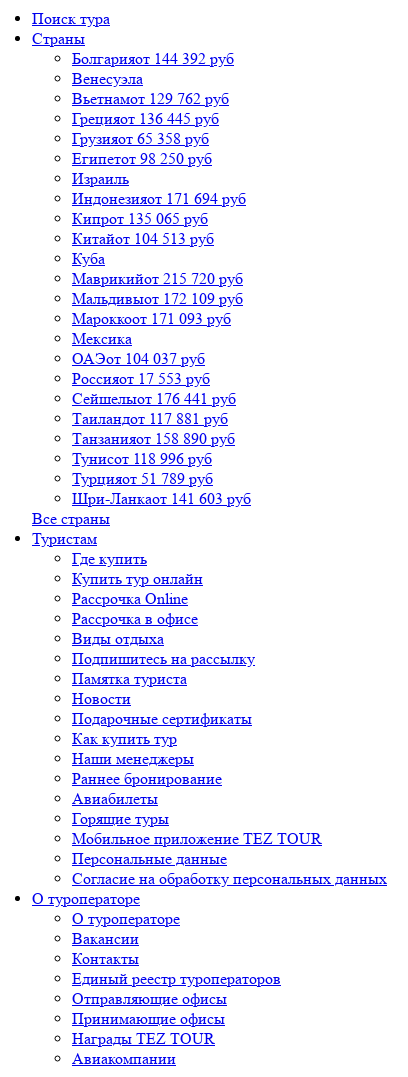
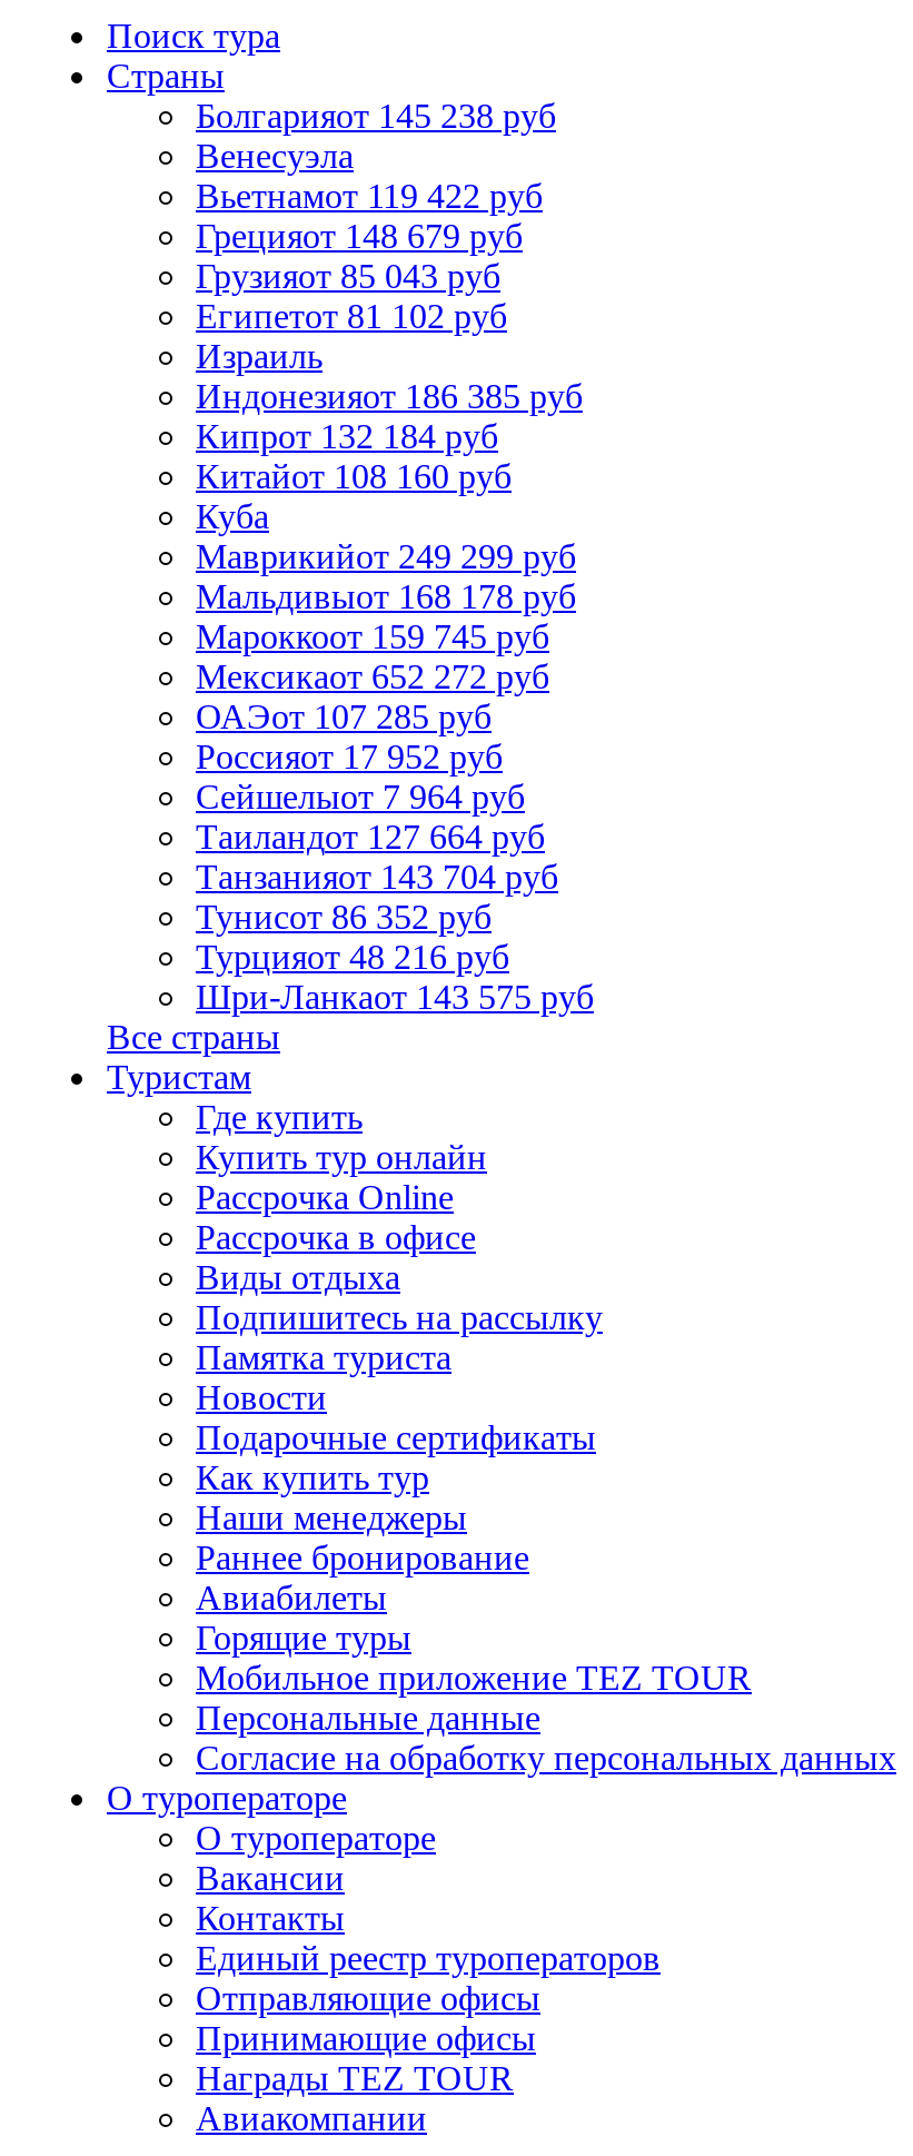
[72,49,234,68] Болгарияот 144 392 руб -> [196,97,556,135] Болгарияот 145 238 руб
[72,89,229,108] Вьетнамот 129 762 руб -> [196,177,543,215] Вьетнамот 119 422 руб
[72,109,219,128] Грецияот 136 445 руб -> [196,217,523,255] Грецияот 148 679 руб
[72,129,209,148] Грузияот 65 358 руб -> [196,257,500,295] Грузияот 85 043 руб
[72,149,212,168] Египетот 98 250 руб -> [196,297,507,335] Египетот 81 102 руб
[72,189,246,208] Индонезияот 171 694 руб -> [196,377,583,415] Индонезияот 186 385 руб
[72,209,208,228] Кипрот 135 065 руб -> [196,417,498,455] Кипрот 132 184 руб
[72,229,214,248] Китайот 104 513 руб -> [196,457,512,495] Китайот 108 160 руб
[72,269,251,508] Маврикийот 215 720 руб | Мальдивыот 172 109 руб | Мароккоот 171 093 руб | Мексика | ОАЭот 104 037 руб | Россияот 17 553 руб | Сейшелыот 176 441 руб | Таиландот 117 881 руб | Танзанияот 158 890 руб | Тунисот 118 996 руб | Турцияот 51 789 руб | Шри-Ланкаот 141 603 руб -> [196,537,594,1016] Маврикийот 249 299 руб | Мальдивыот 168 178 руб | Мароккоот 159 745 руб | Мексикаот 652 272 руб | ОАЭот 107 285 руб | Россияот 17 952 руб | Сейшелыот 7 964 руб | Таиландот 127 664 руб | Танзанияот 143 704 руб | Тунисот 86 352 руб | Турцияот 48 216 руб | Шри-Ланкаот 143 575 руб

